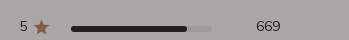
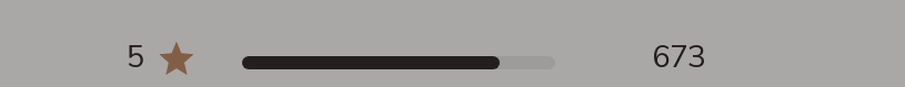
[255,17,279,36] 669 -> [652,36,705,78] 673

